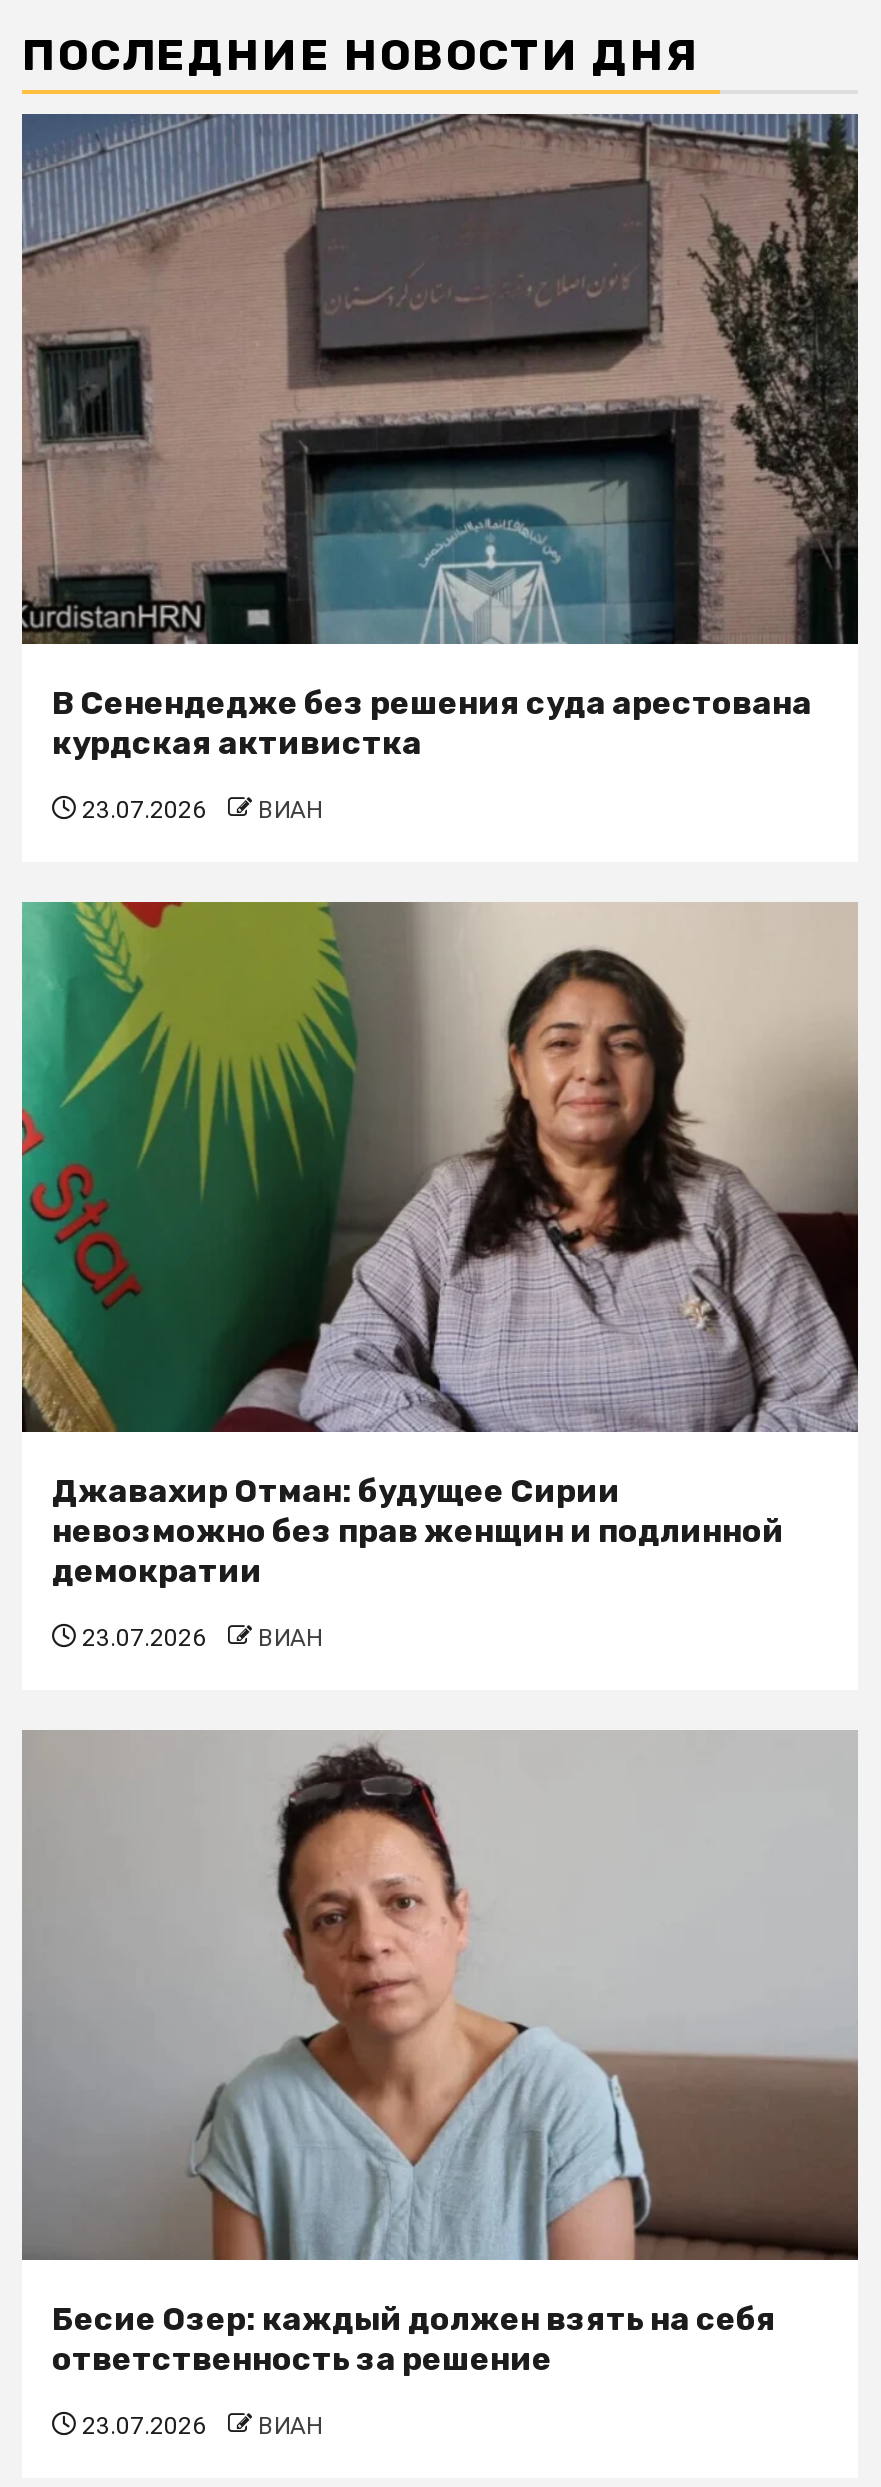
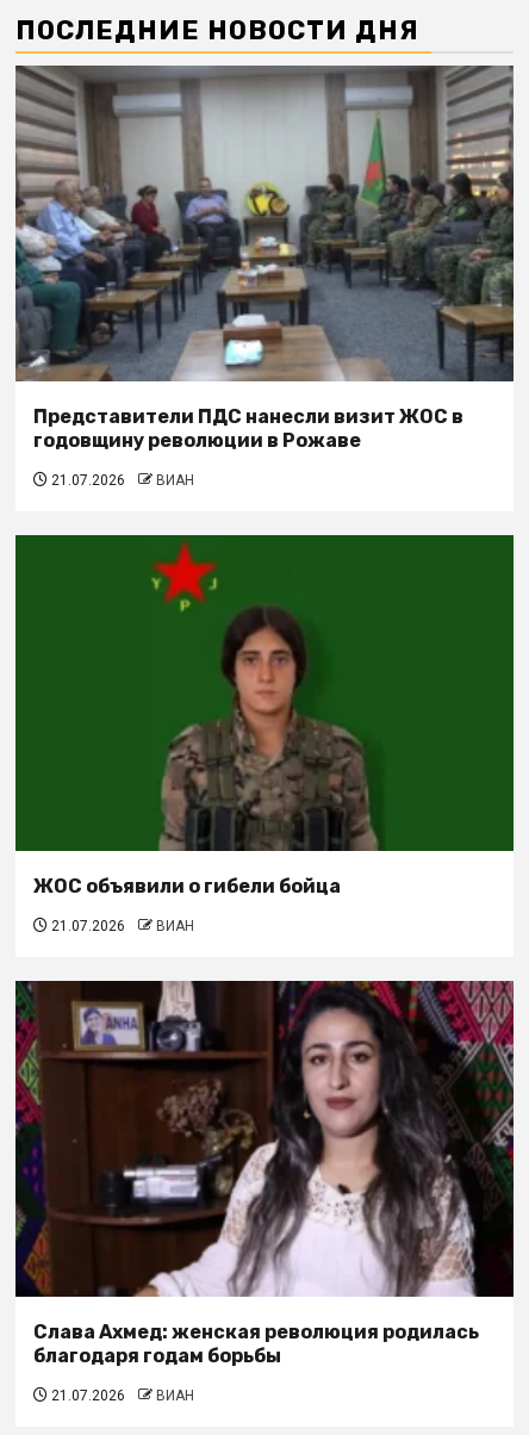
[22,114,858,762] [image] | В Сенендедже без решения суда арестована | курдская активистка -> [14,66,514,451] [image] | Представители ПДС нанесли визит ЖОС в | годовщину революции в Рожаве
[76,796,322,824] 23.07.2026 ВИАН -> [48,472,194,488] 21.07.2026 ВИАН
[20,900,860,1590] [image] | Джавахир Отман: будущее Сирии | невозможно без прав женщин и подлинной | демократии -> [14,534,515,897] [image] | ЖОС объявили о гибели бойца
[76,1624,322,1652] 23.07.2026 ВИАН -> [48,917,194,934] 21.07.2026 ВИАН
[22,1730,860,2378] [image] | Бесие Озер: каждый должен взять на себя | ответственность за решение -> [15,980,515,1367] [image] | Слава Ахмед: женская революция родилась | благодаря годам борьбы
[76,2412,322,2440] 23.07.2026 ВИАН -> [48,1387,194,1404] 21.07.2026 ВИАН

